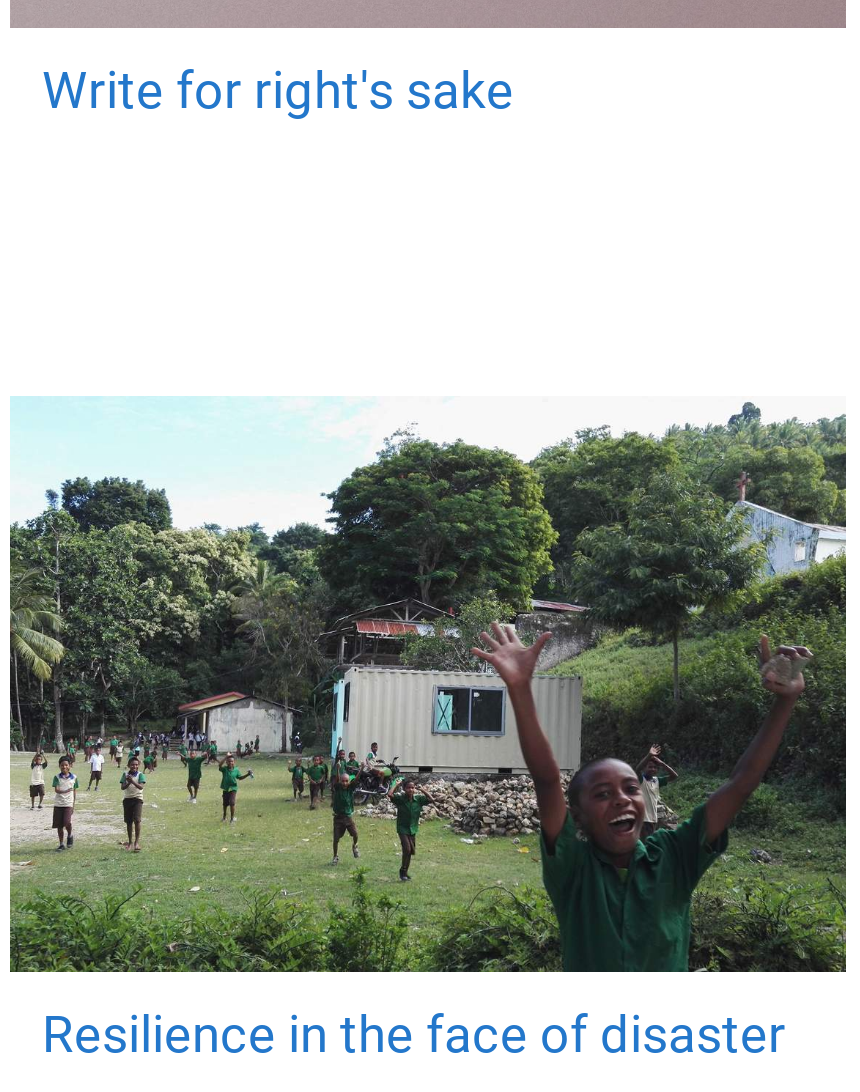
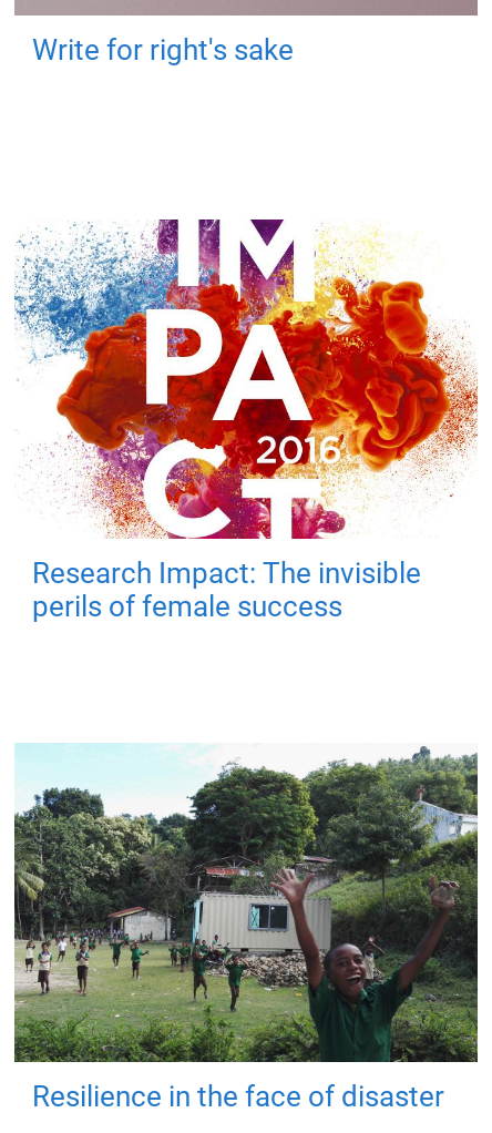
none -> [14,218,478,623] [image] | Research Impact: The invisible | perils of female success

